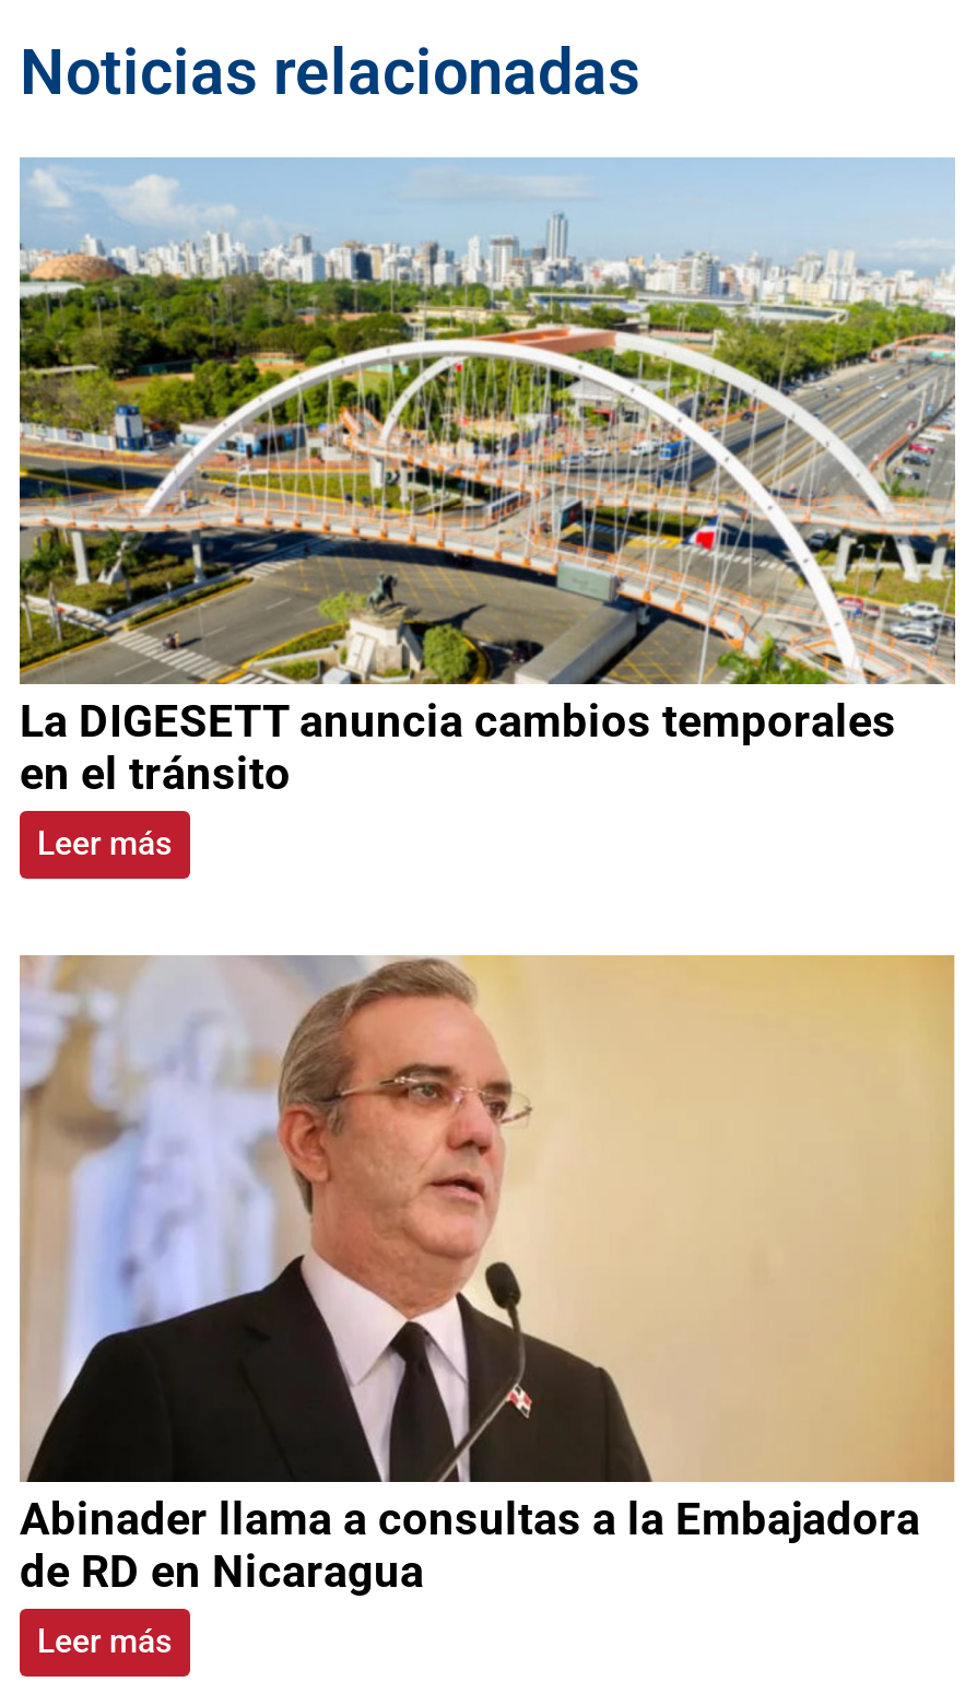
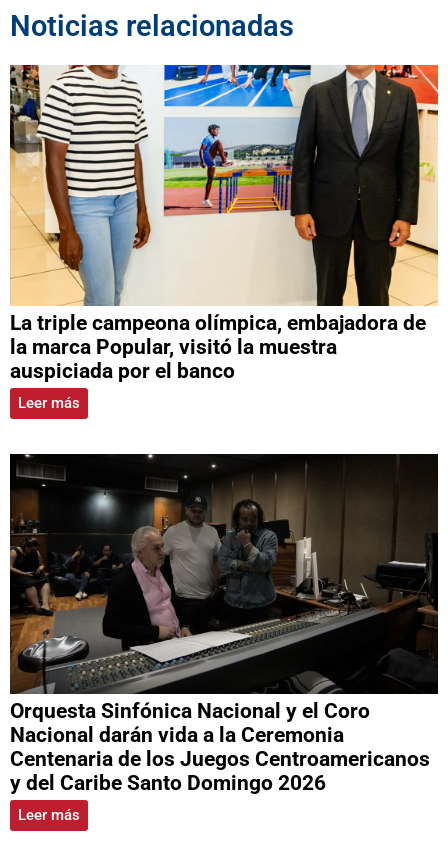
[17,156,957,800] [image] | La DIGESETT anuncia cambios temporales | en el tránsito -> [9,64,439,383] [image] | La triple campeona olímpica, embajadora de | la marca Popular, visitó la muestra | auspiciada por el banco
[20,954,955,1598] [image] | Abinader llama a consultas a la Embajadora | de RD en Nicaragua -> [9,453,439,795] [image] | Orquesta Sinfónica Nacional y el Coro | Nacional darán vida a la Ceremonia | Centenaria de los Juegos Centroamericanos | y del Caribe Santo Domingo 2026

